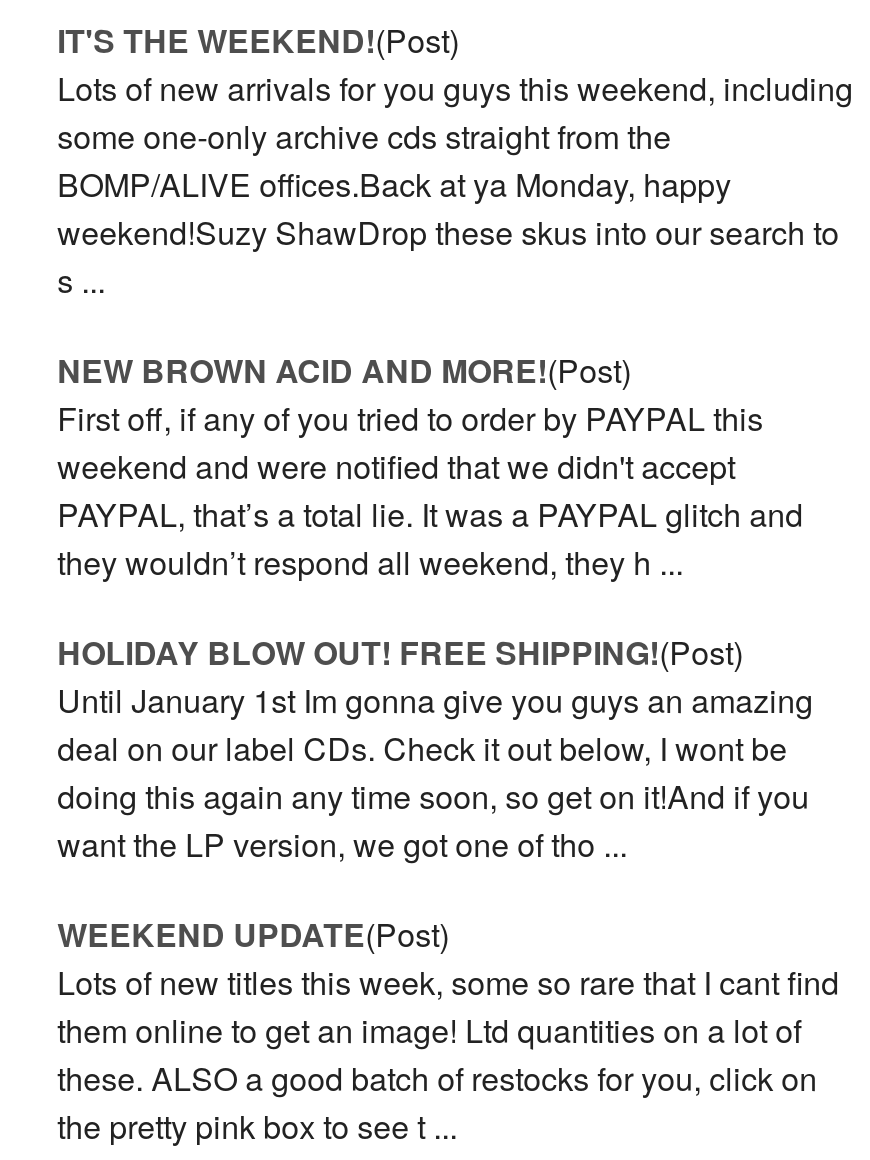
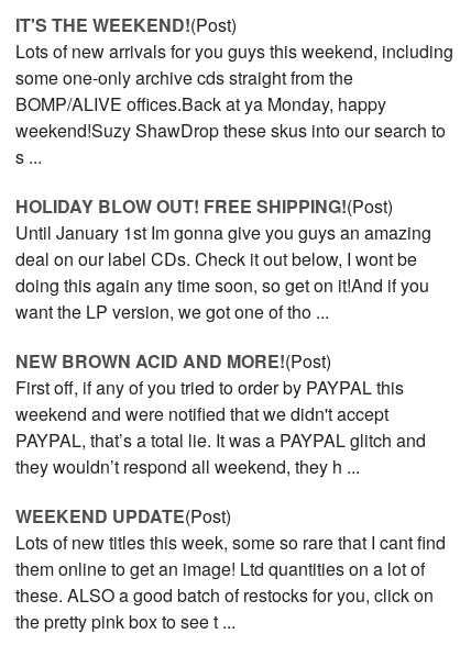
moved [57,347,803,585] -> [16,348,426,479]: NEW BROWN ACID AND MORE!(Post) | First off, if any of you tried to order by PAYPAL this | weekend and were notified that we didn't accept | PAYPAL, that’s a total lie. It was a PAYPAL glitch and | they wouldn’t respond all weekend, they h ...
moved [57,629,813,867] -> [16,193,431,324]: HOLIDAY BLOW OUT! FREE SHIPPING!(Post) | Until January 1st Im gonna give you guys an amazing | deal on our label CDs. Check it out below, I wont be | doing this again any time soon, so get on it!And if you | want the LP version, we got one of tho ...

